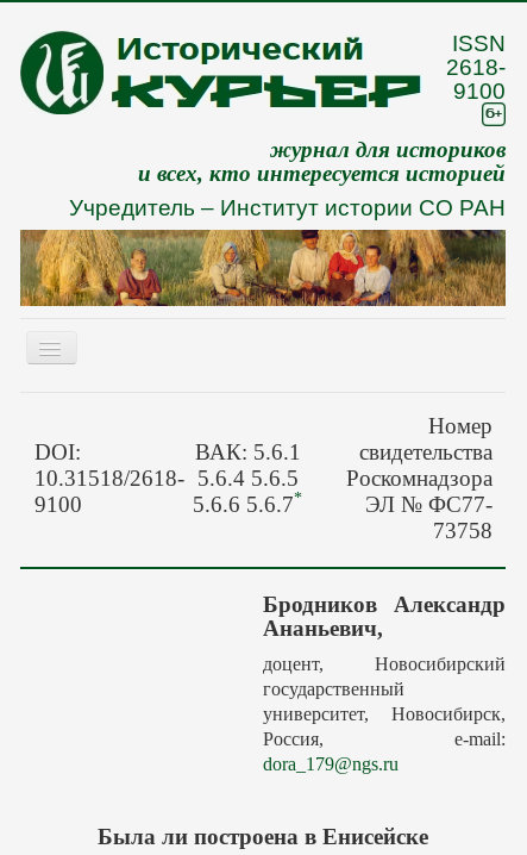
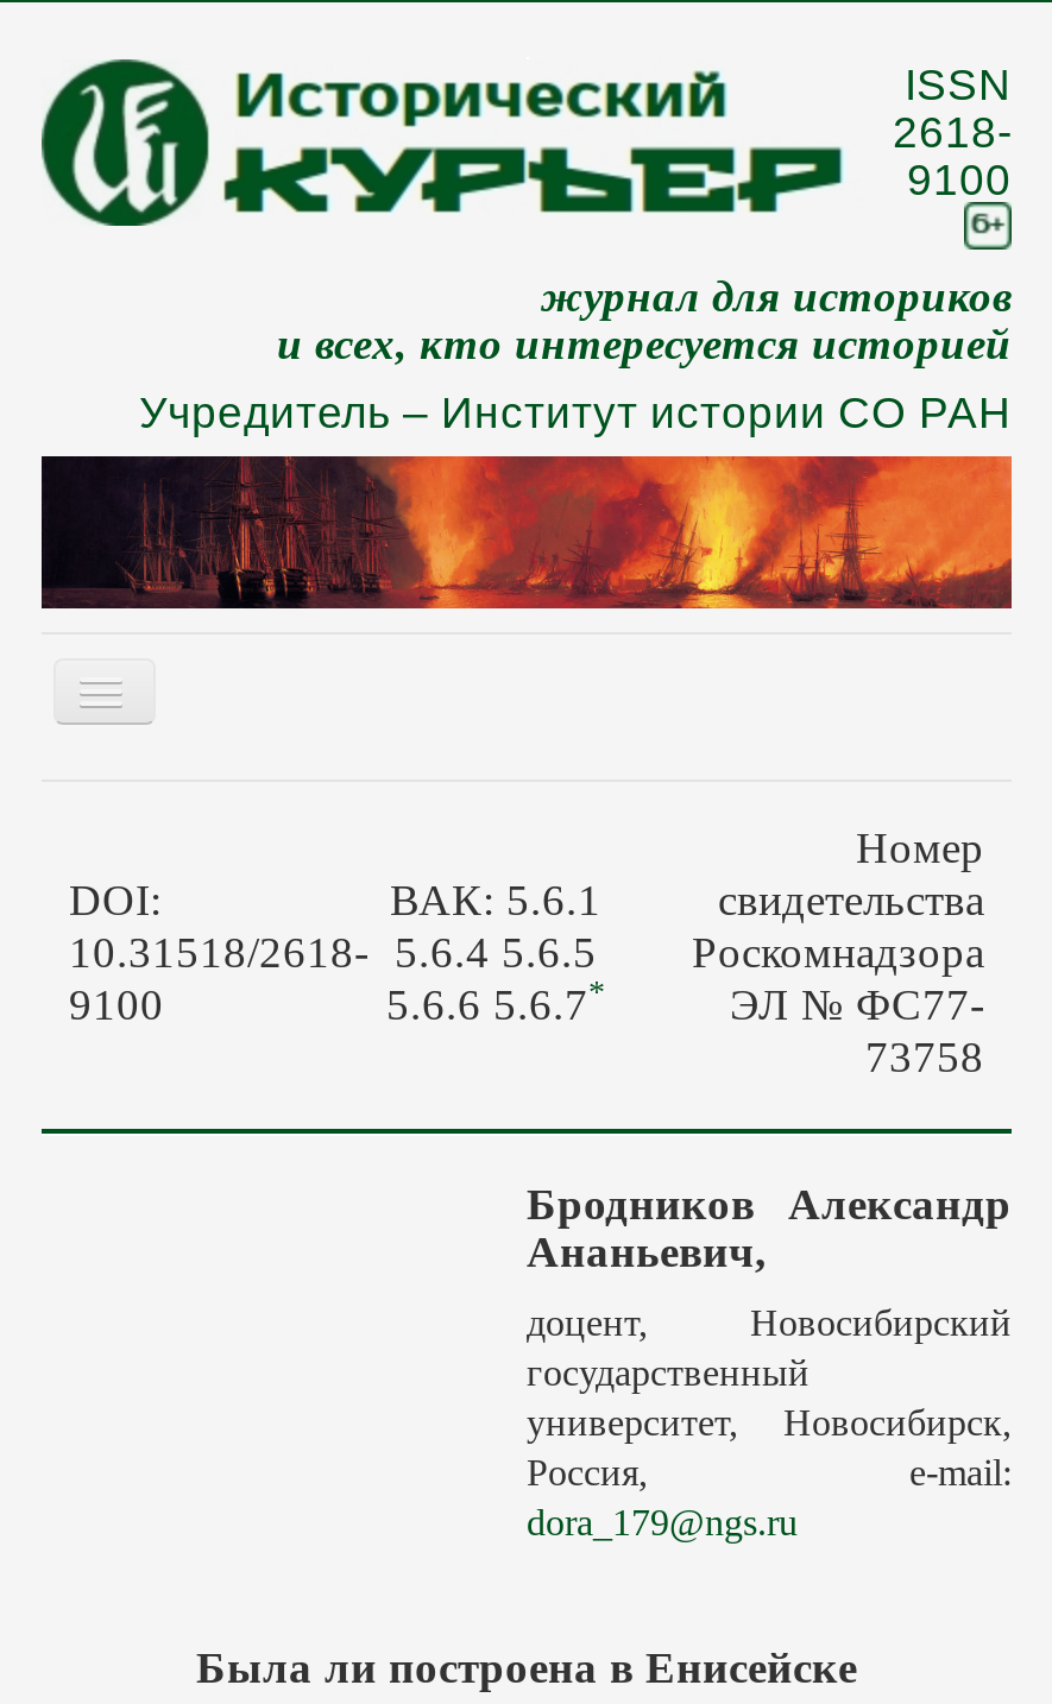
[19,229,507,307] [image] -> [39,454,1014,611] [image]

